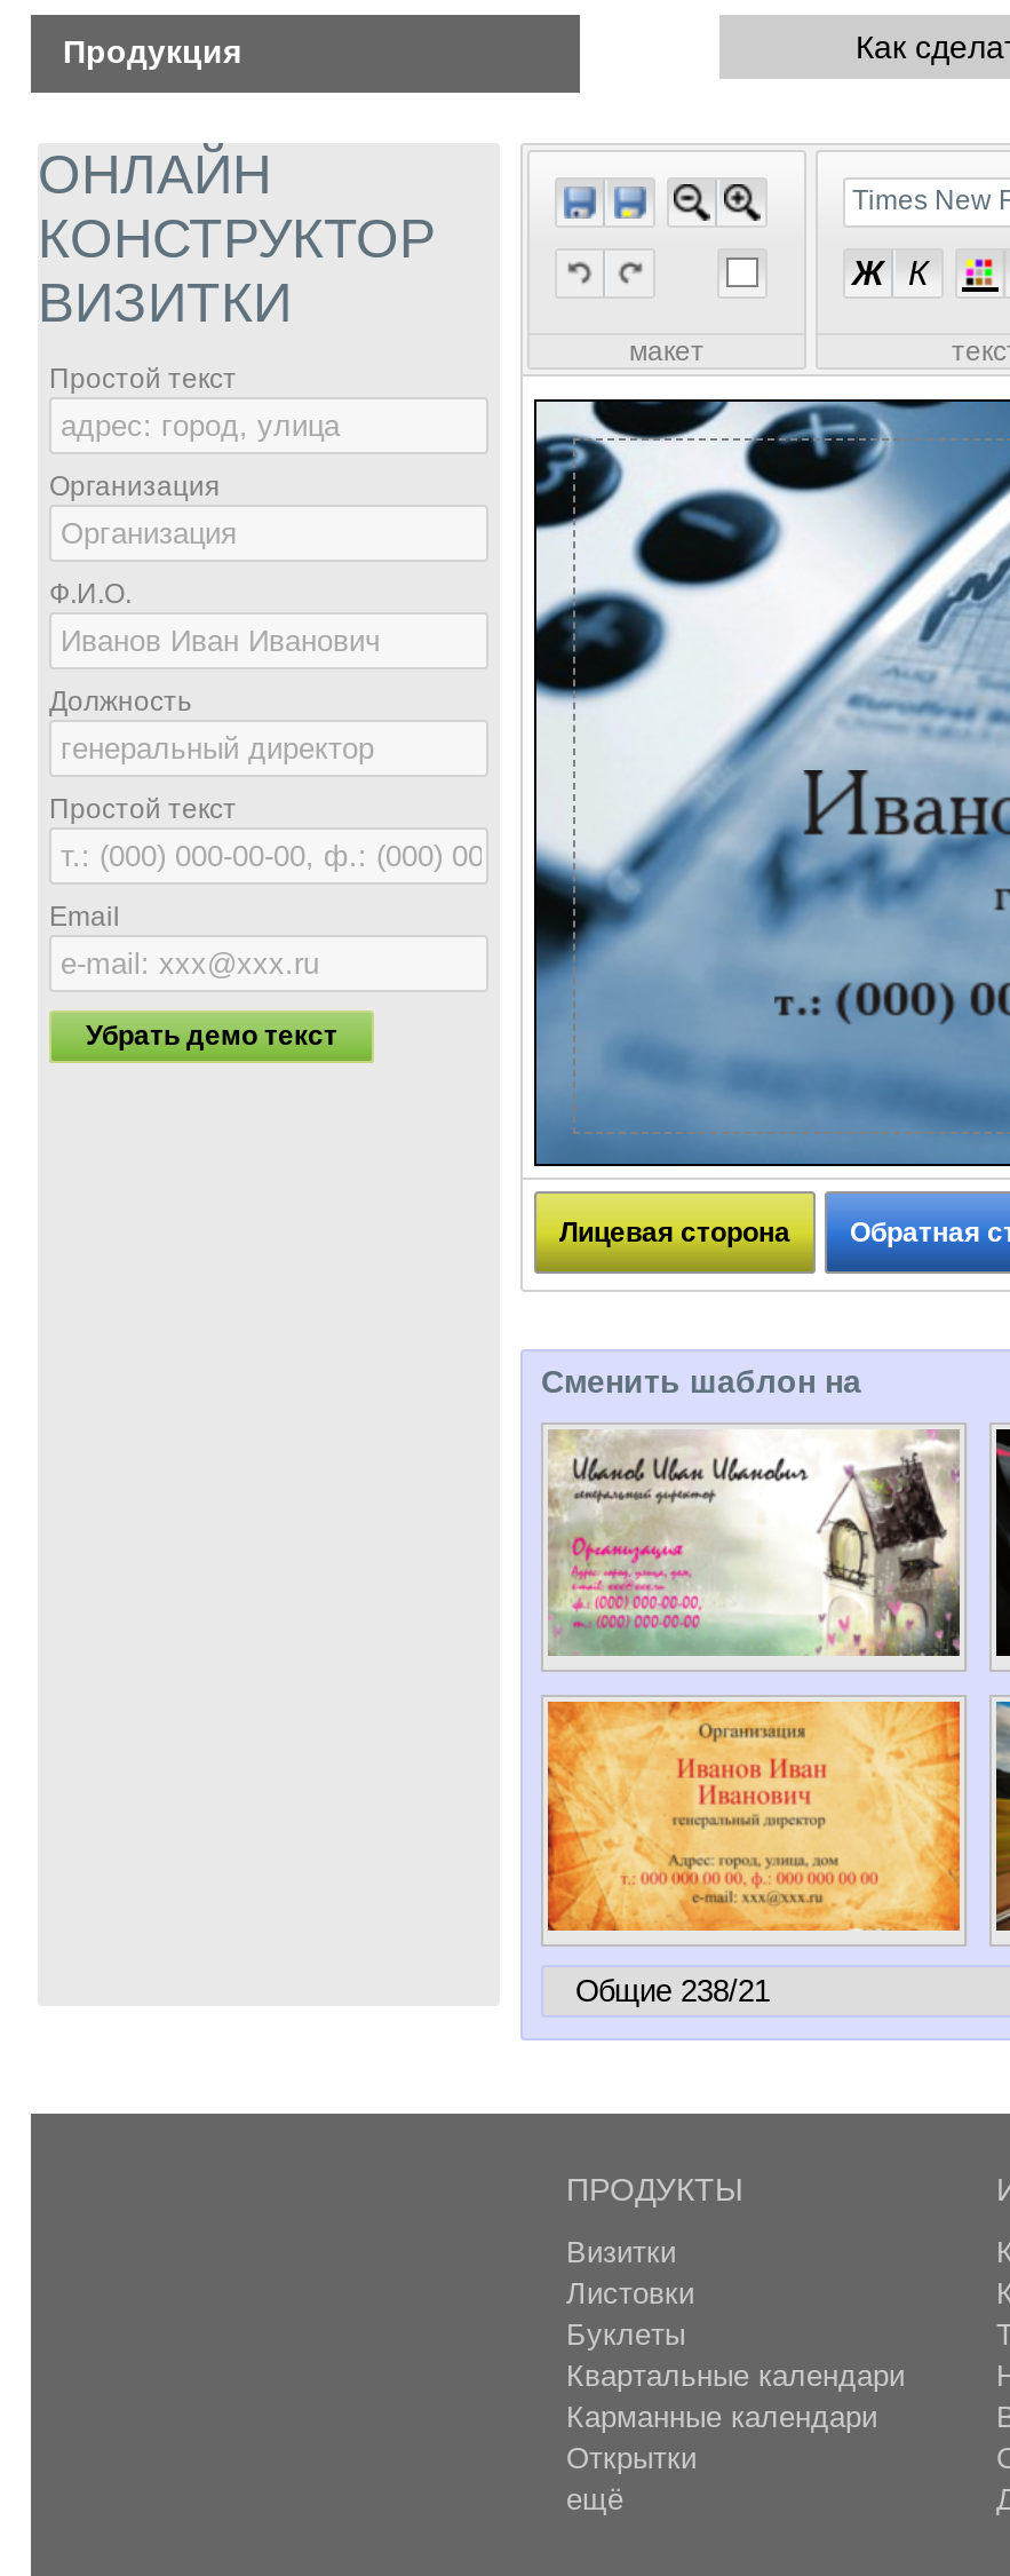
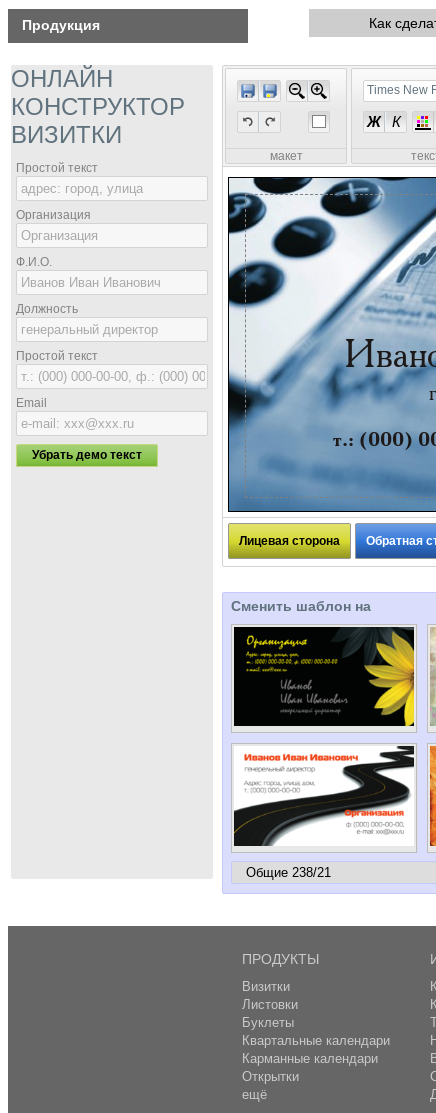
[548,1427,962,1658] [image] -> [233,626,415,727] [image]
[546,1699,962,1933] [image] -> [233,745,415,847] [image]

